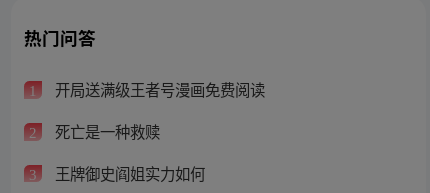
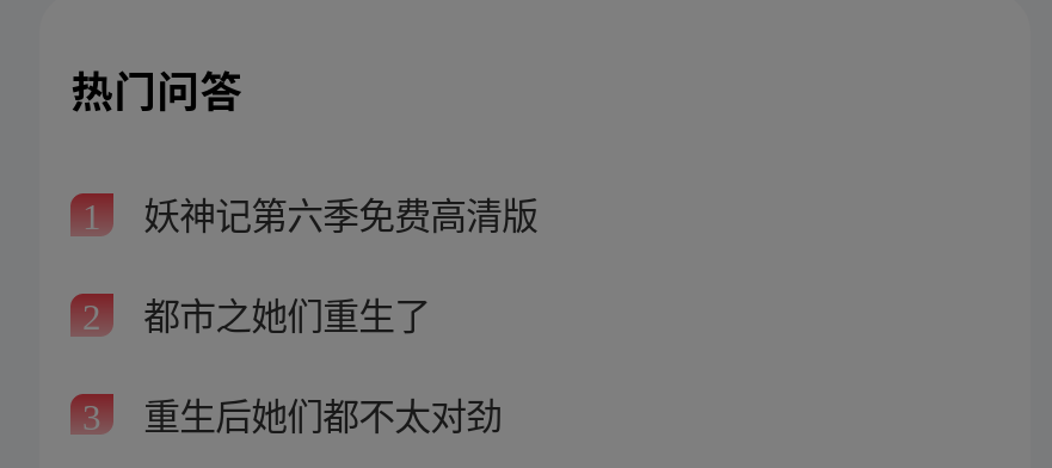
[51,78,265,100] 开局送满级王者号漫画免费阅读 -> [134,187,538,240] 妖神记第六季免费高清版
[51,120,160,142] 死亡是一种救赎 -> [134,287,430,339] 都市之她们重生了
[51,162,205,184] 王牌御史阎姐实力如何 -> [134,386,502,439] 重生后她们都不太对劲

